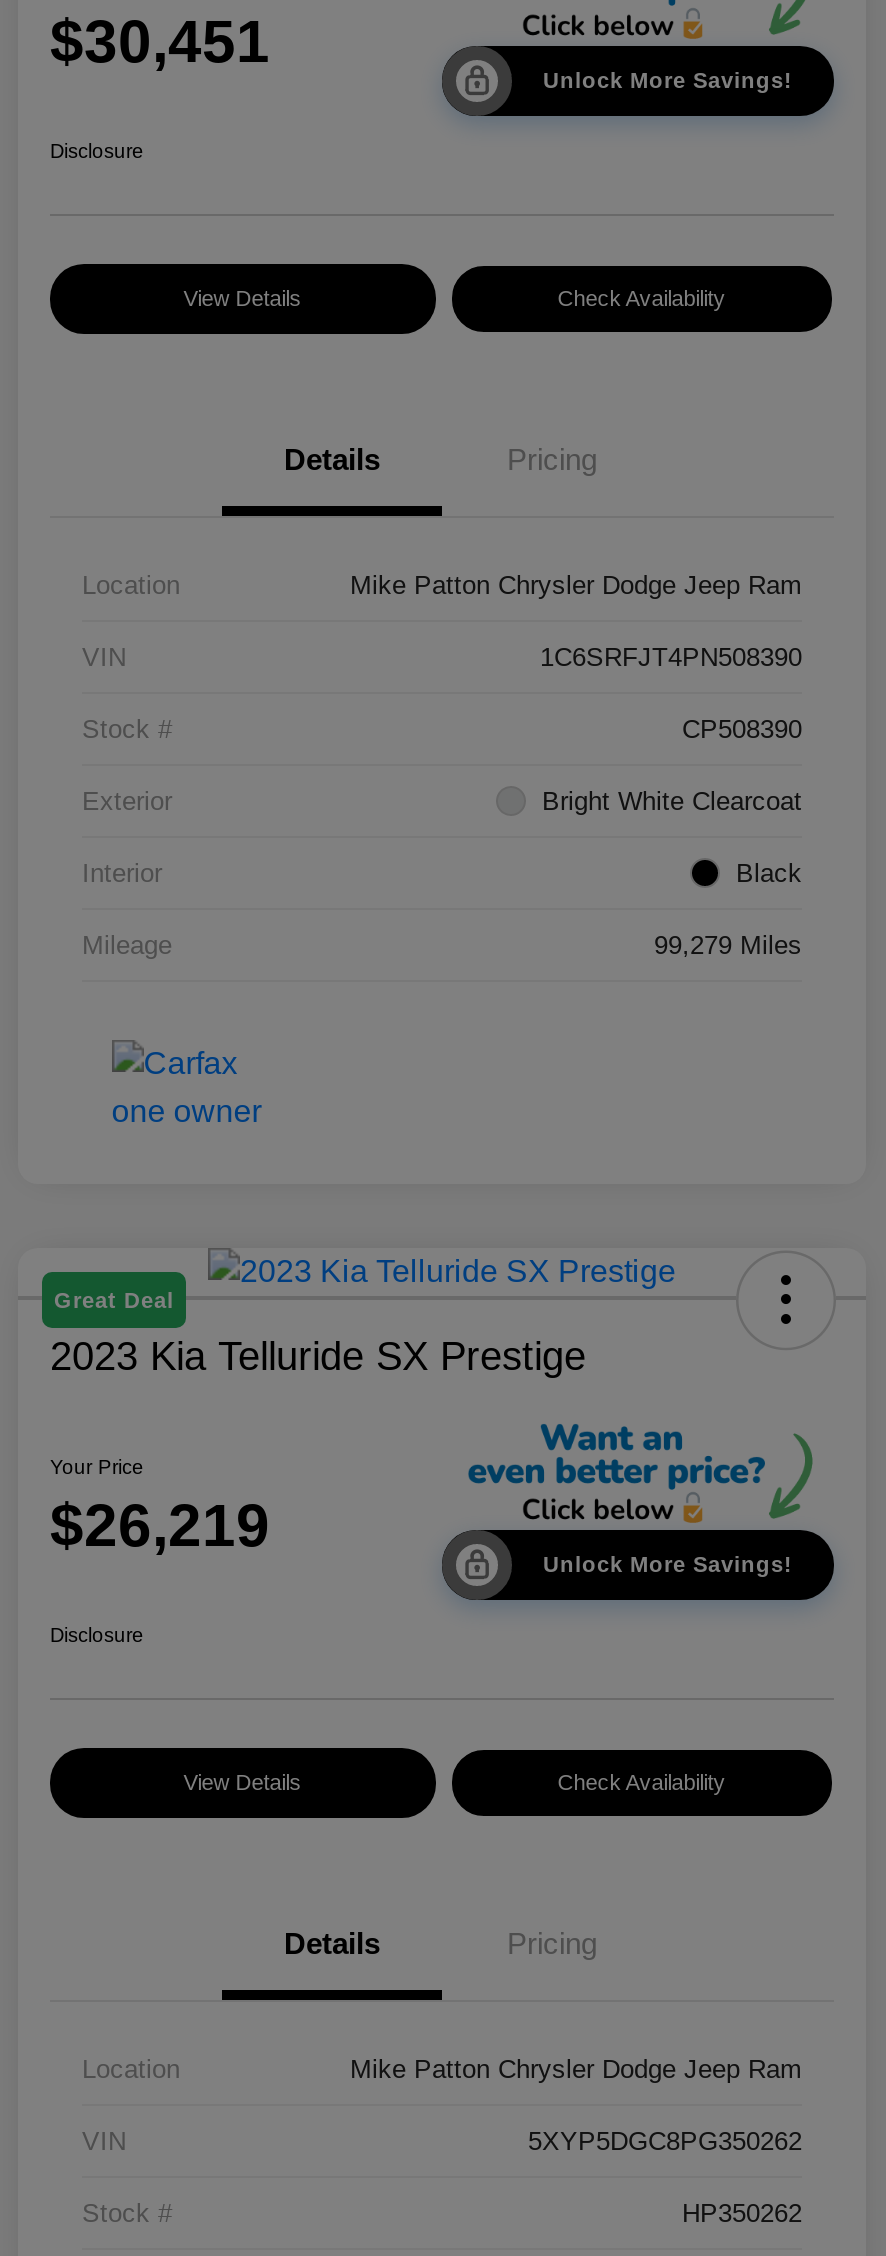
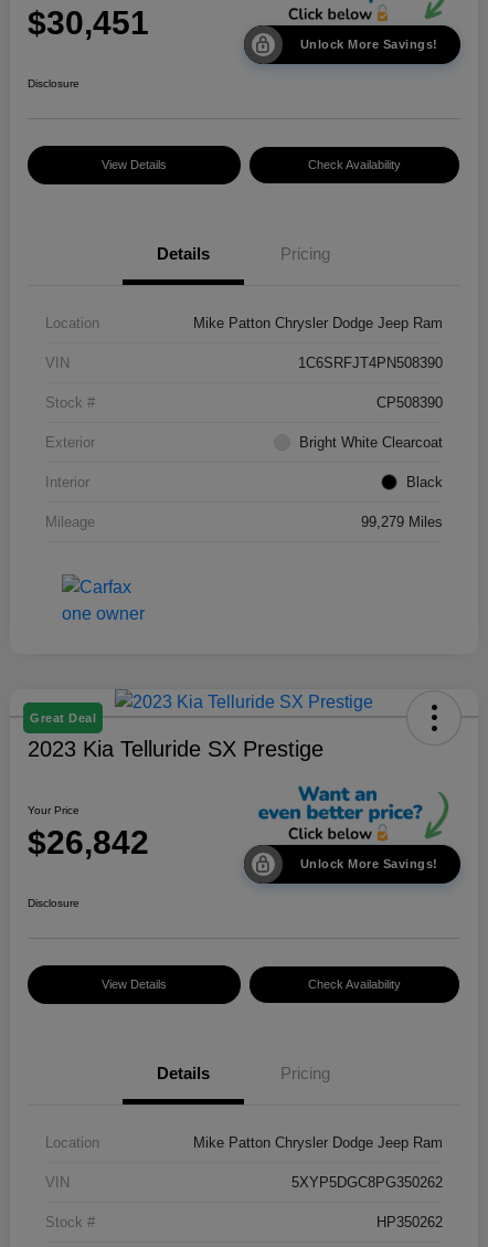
[50,1491,270,1557] $26,219 -> [28,824,149,860] $26,842

